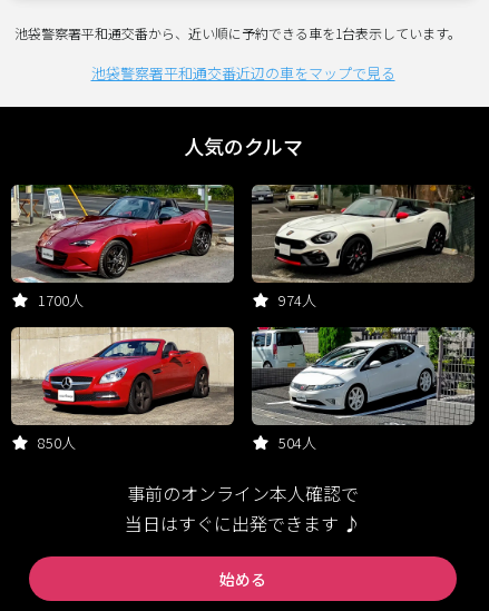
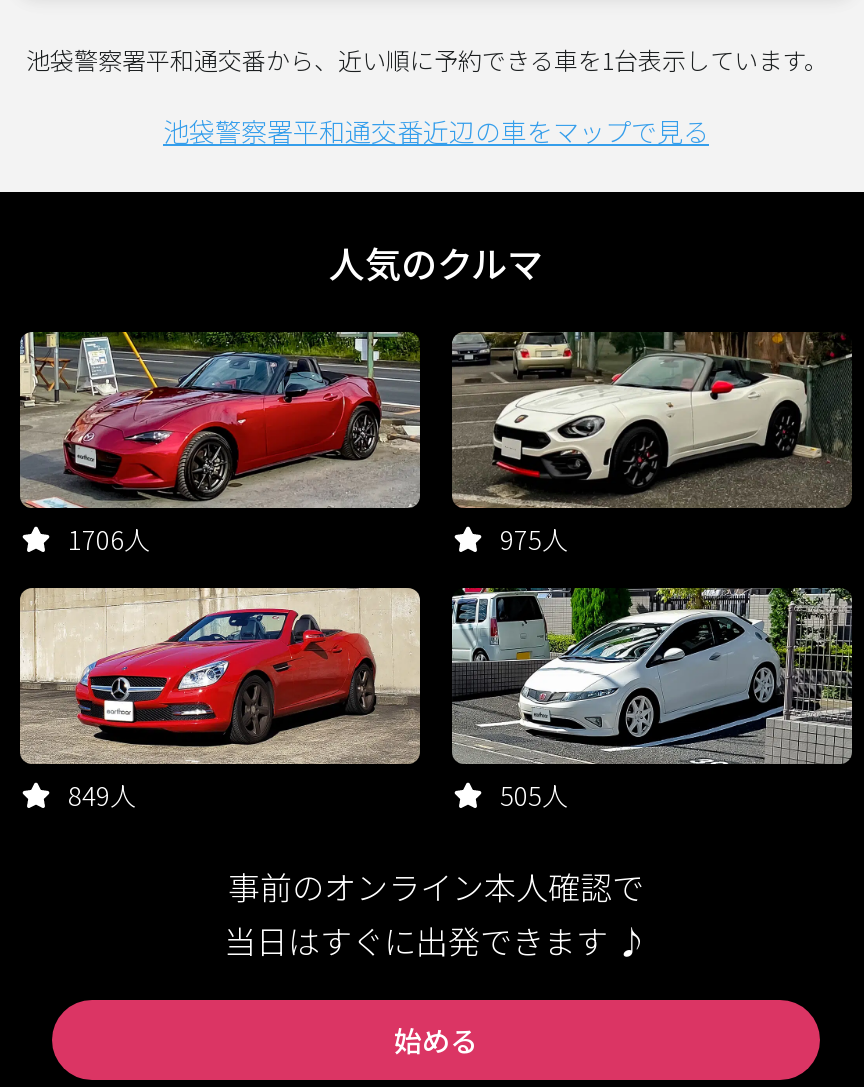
[38,289,84,311] 1700人 -> [68,520,150,558] 1706人
[278,289,316,311] 974人 -> [500,520,568,558] 975人
[38,432,76,453] 850人 -> [68,776,136,814] 849人
[278,432,316,453] 504人 -> [500,776,568,814] 505人

